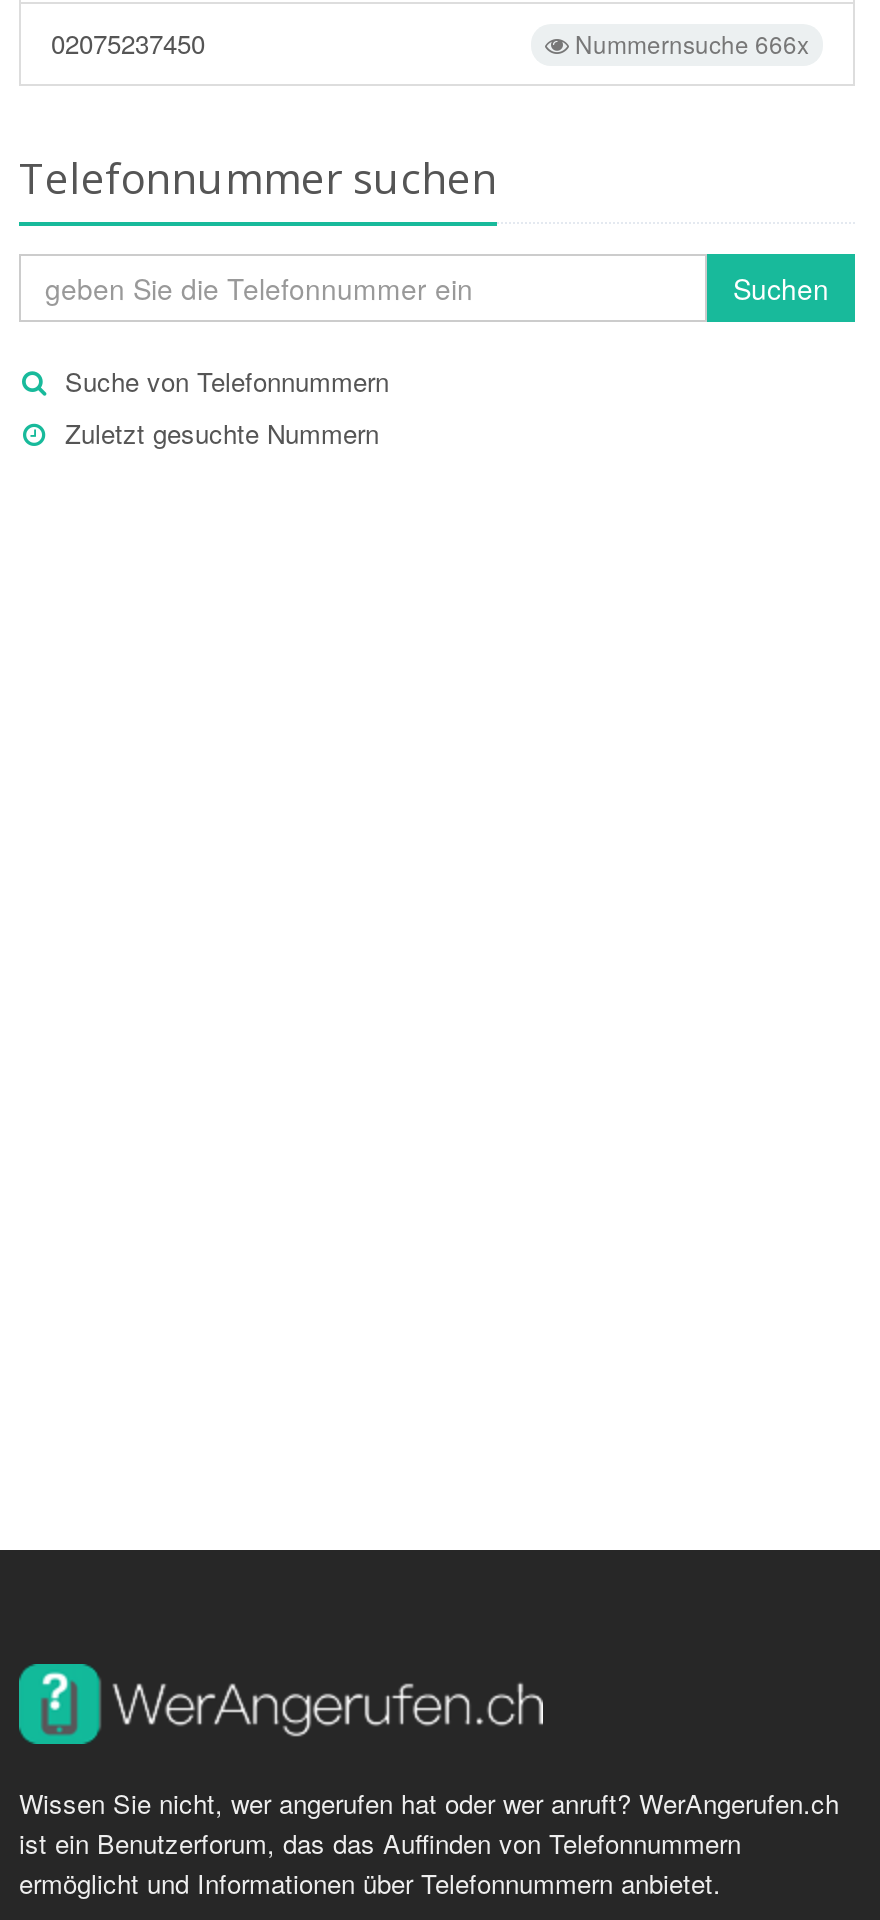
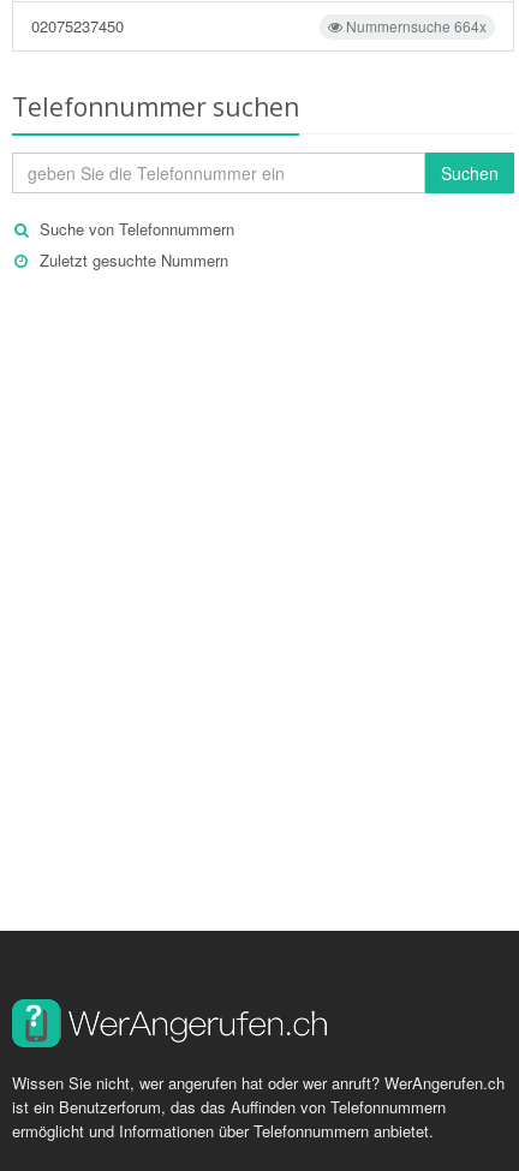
[569,26,809,60] Nummernsuche 666x -> [342,16,487,36] Nummernsuche 664x

